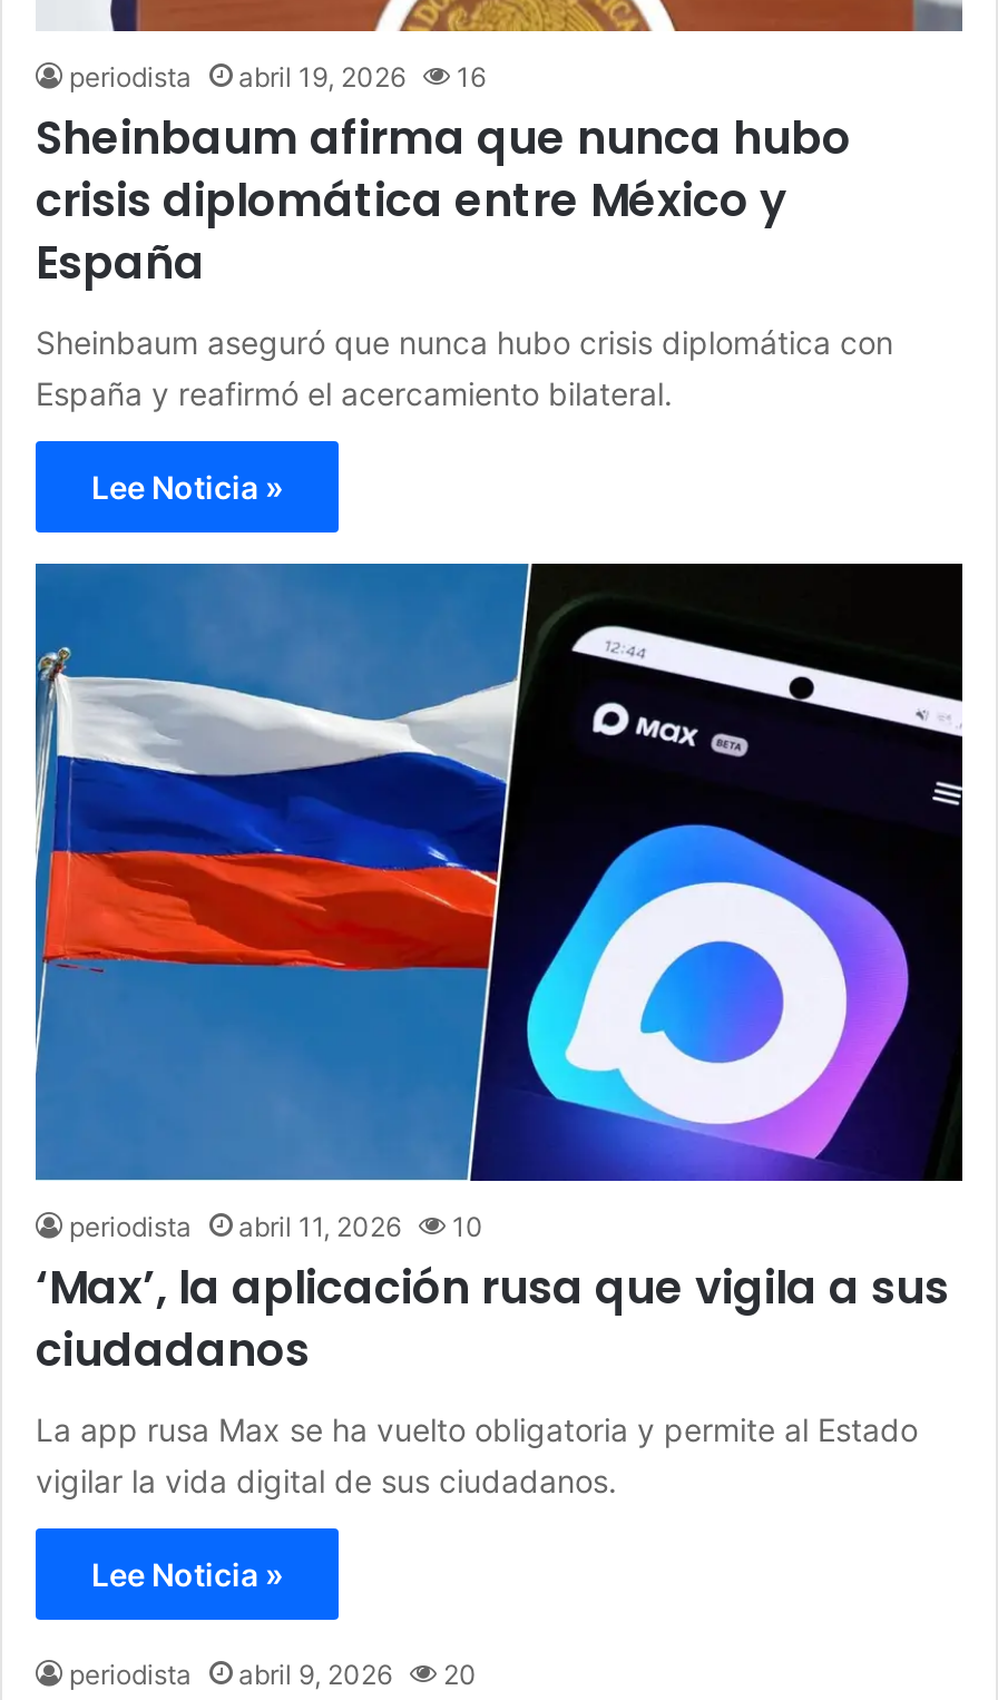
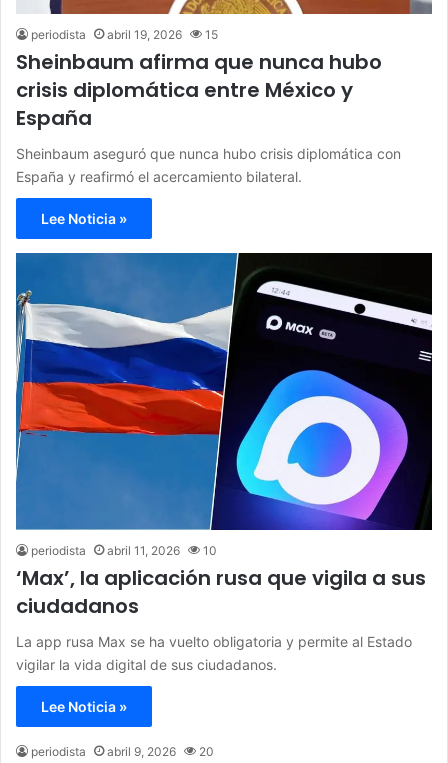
[69,60,486,94] periodista abril 19, 2026 16 -> [31,27,218,42] periodista abril 19, 2026 15

